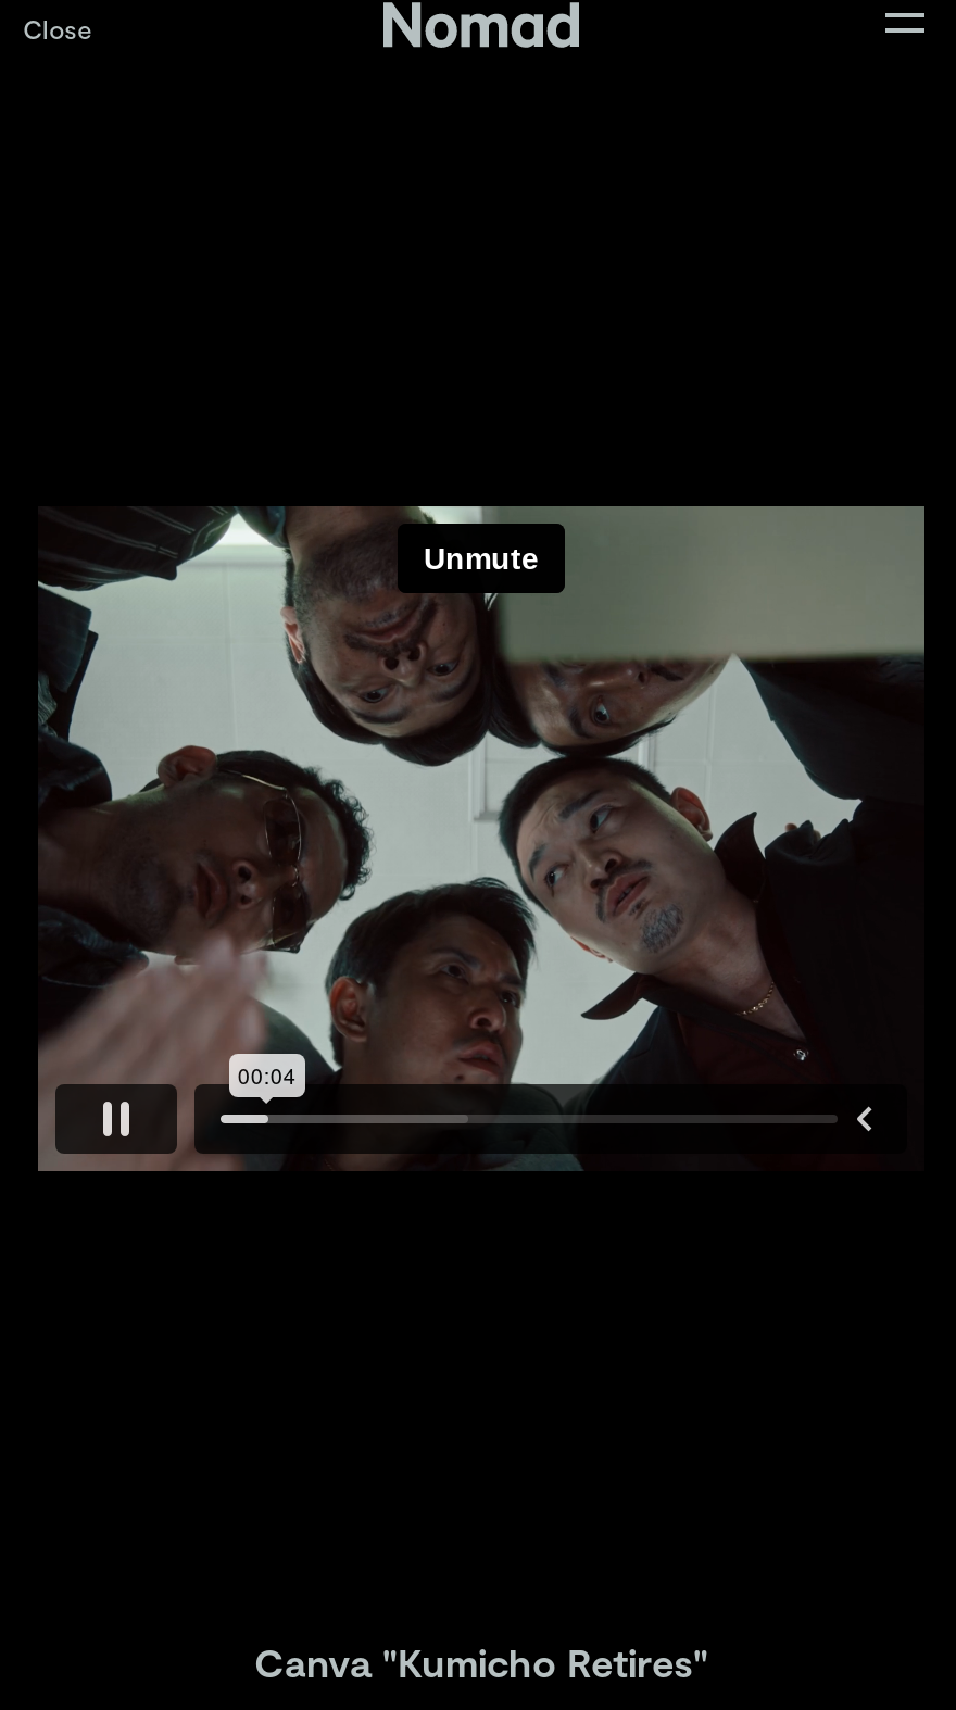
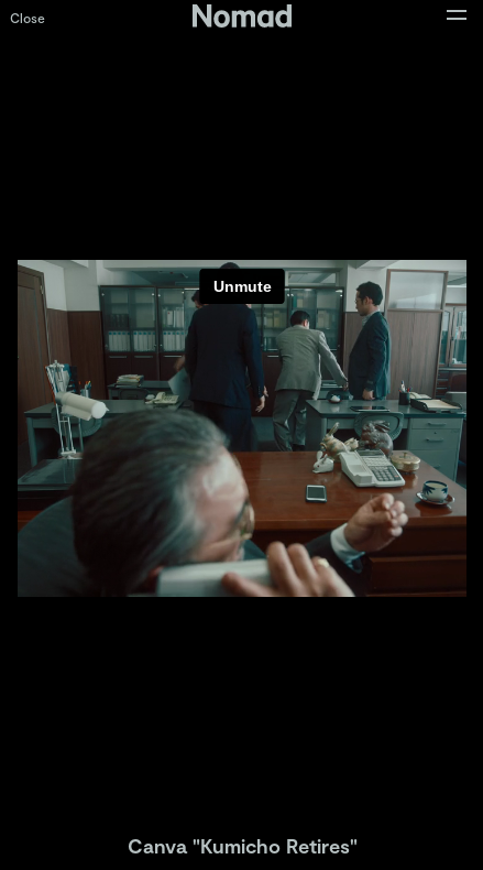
[38,504,924,1173] [image] -> [17,259,468,598] [image]

